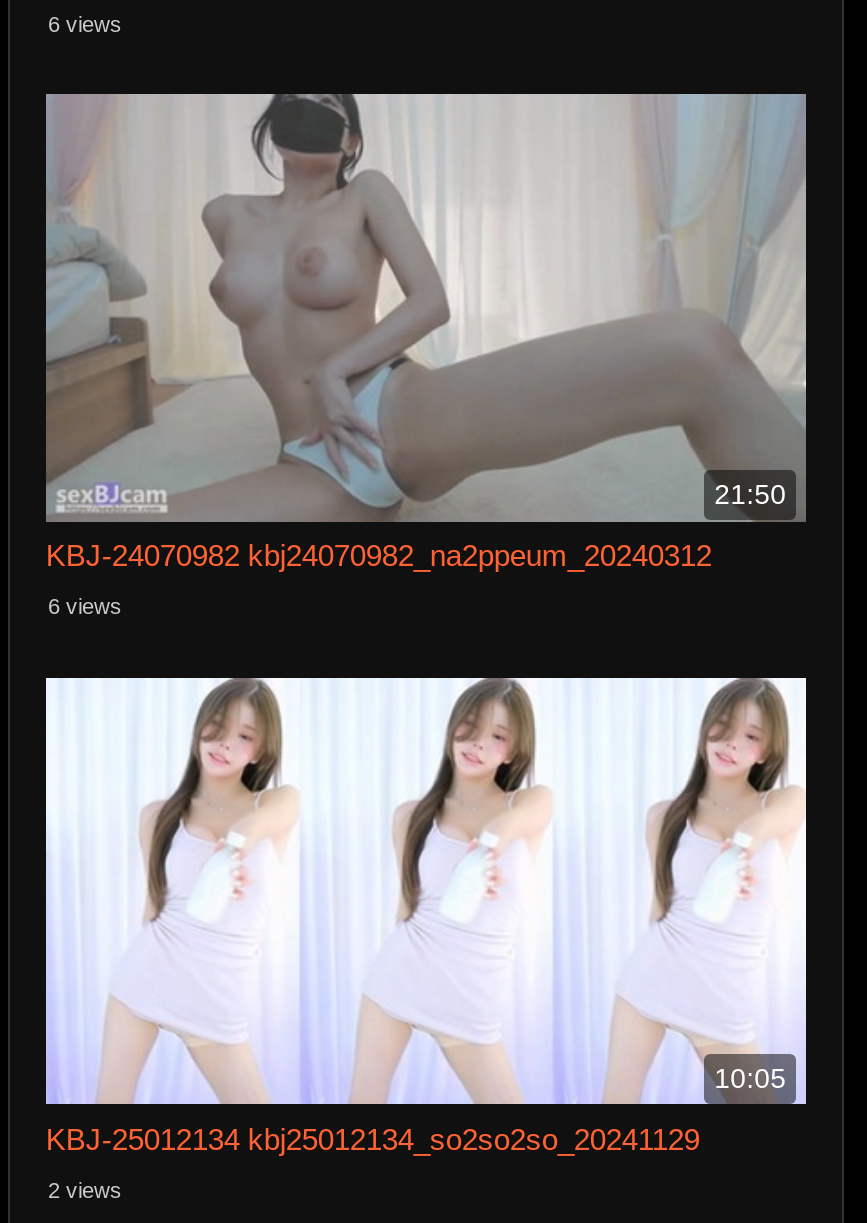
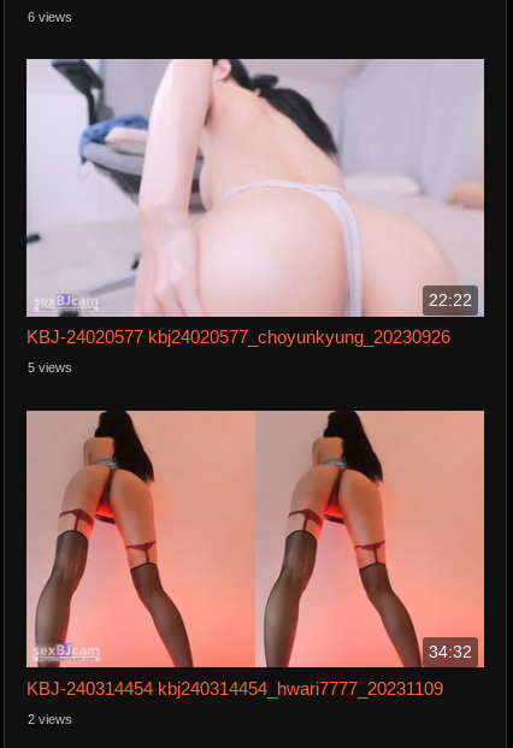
[46,94,806,522] [image] | 21:50 -> [26,59,484,317] [image] | 22:22
[46,539,712,573] KBJ-24070982 kbj24070982_na2ppeum_20240312 -> [26,327,450,347] KBJ-24020577 kbj24020577_choyunkyung_20230926
[48,594,122,618] 6 views -> [28,360,72,375] 5 views
[44,676,808,1106] [image] | 10:05 -> [25,410,485,669] [image] | 34:32
[46,1122,700,1156] KBJ-25012134 kbj25012134_so2so2so_20241129 -> [26,678,443,698] KBJ-240314454 kbj240314454_hwari7777_20231109

